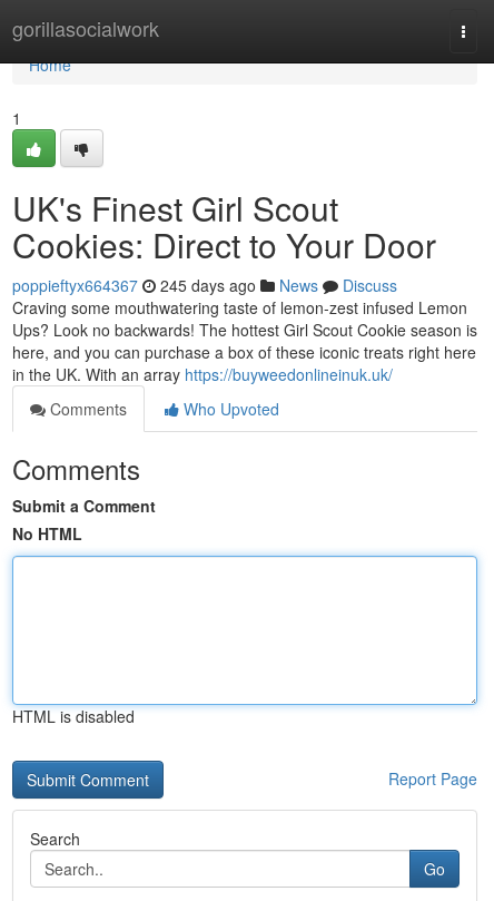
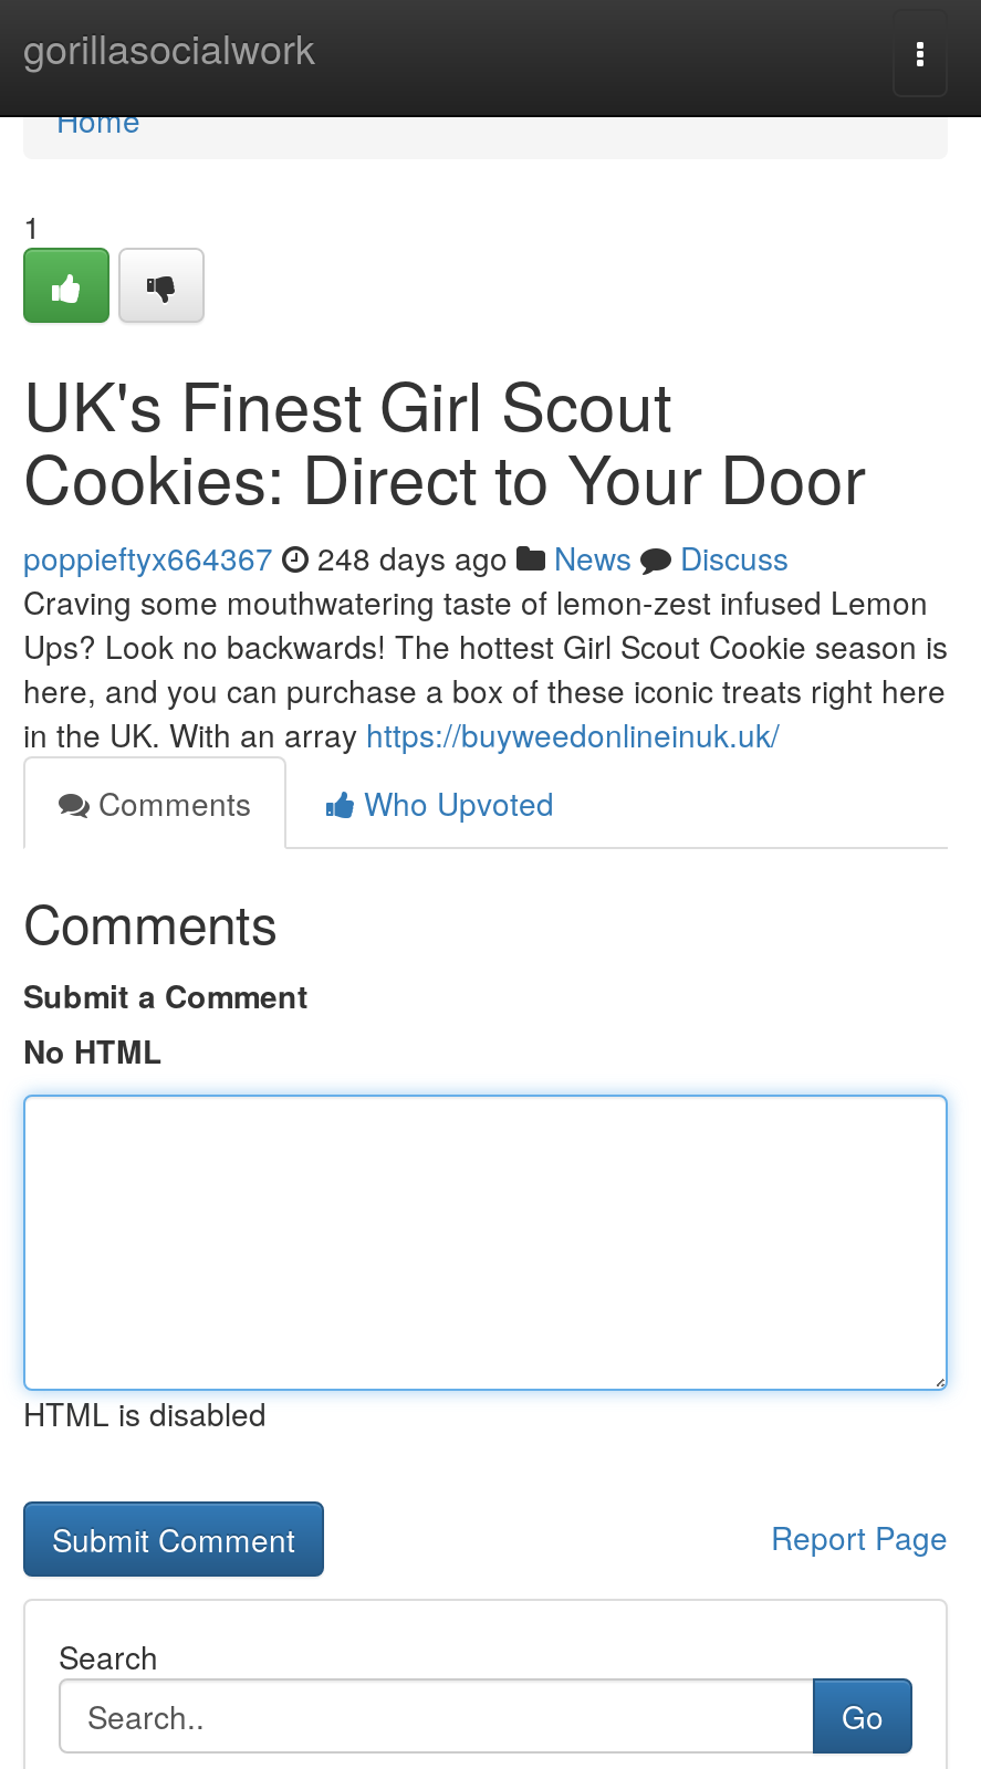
[12,274,397,296] poppieftyx664367 245 days ago News Discuss -> [23,535,789,579] poppieftyx664367 248 days ago News Discuss

